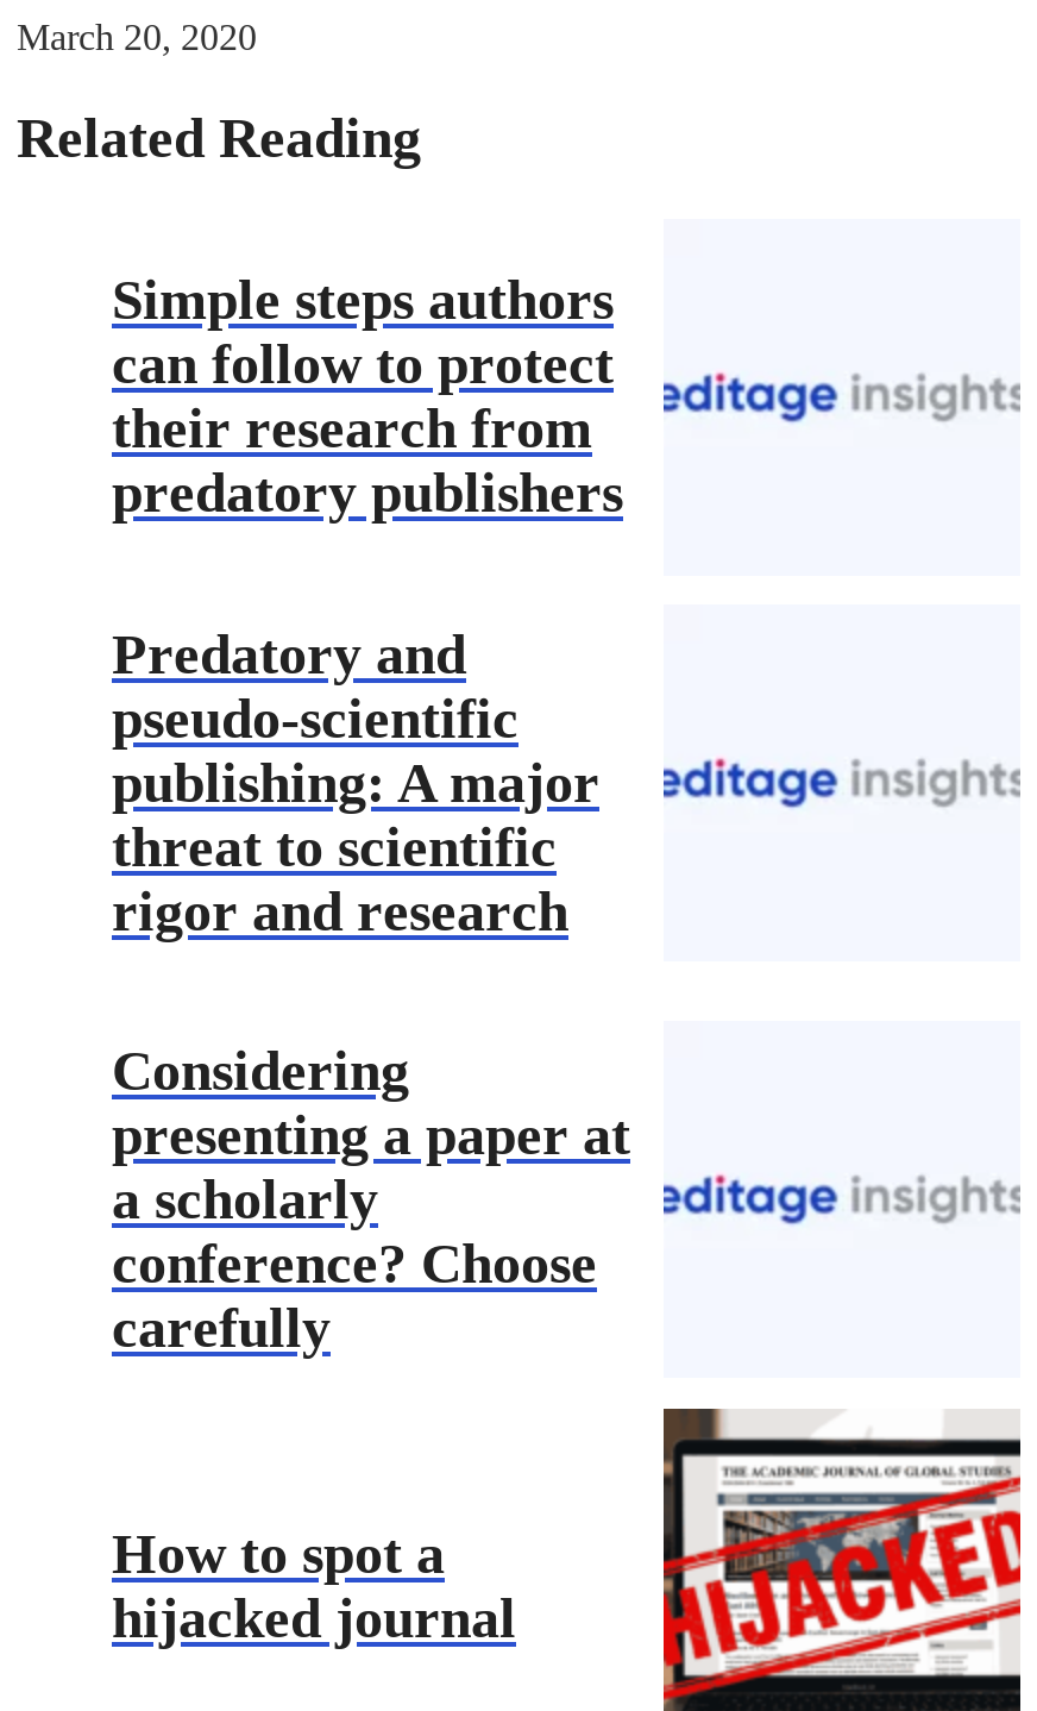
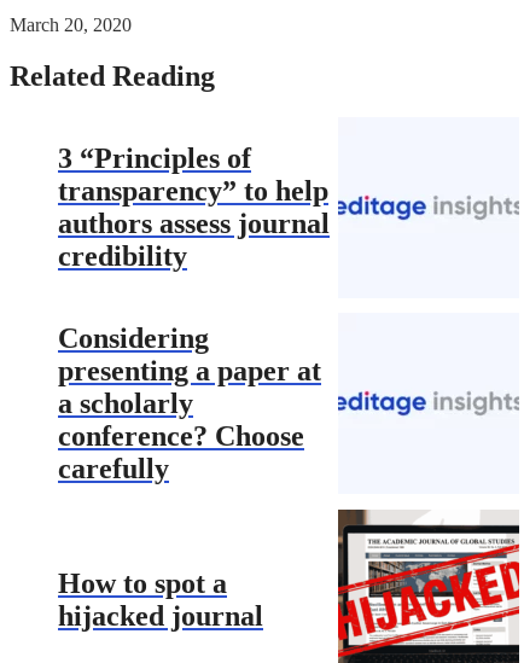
[112,269,623,942] Simple steps authors | can follow to protect | their research from | predatory publishers | Predatory and | pseudo-scientific | publishing: A major | threat to scientific | rigor and research -> [58,143,330,272] 3 “Principles of | transparency” to help | authors assess journal | credibility

